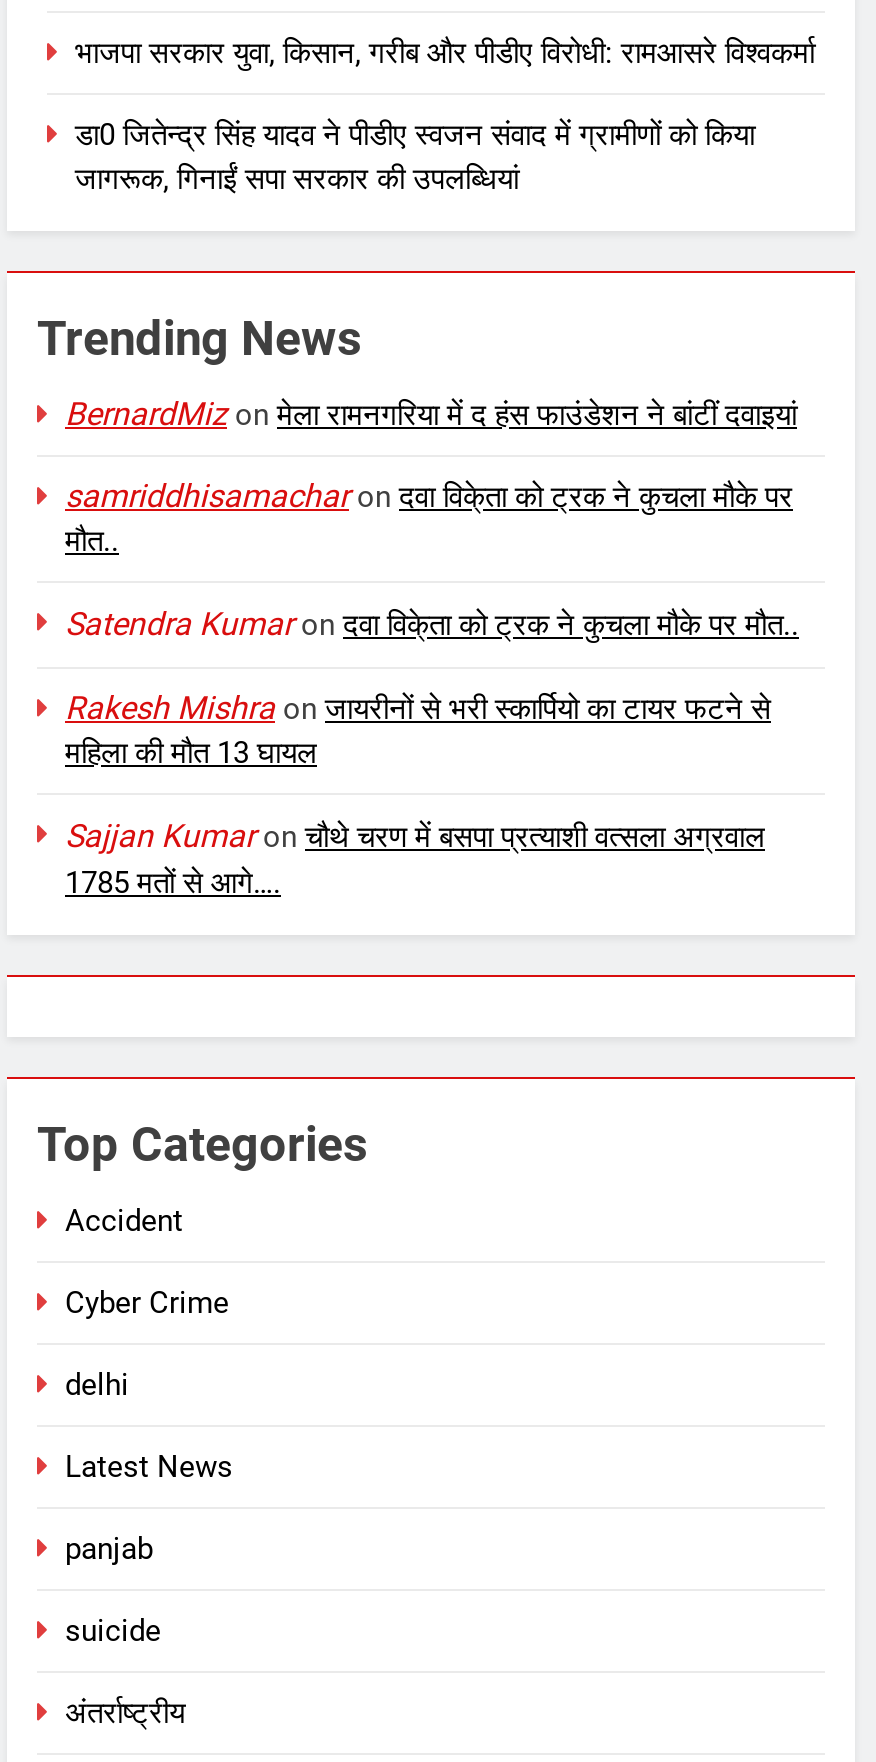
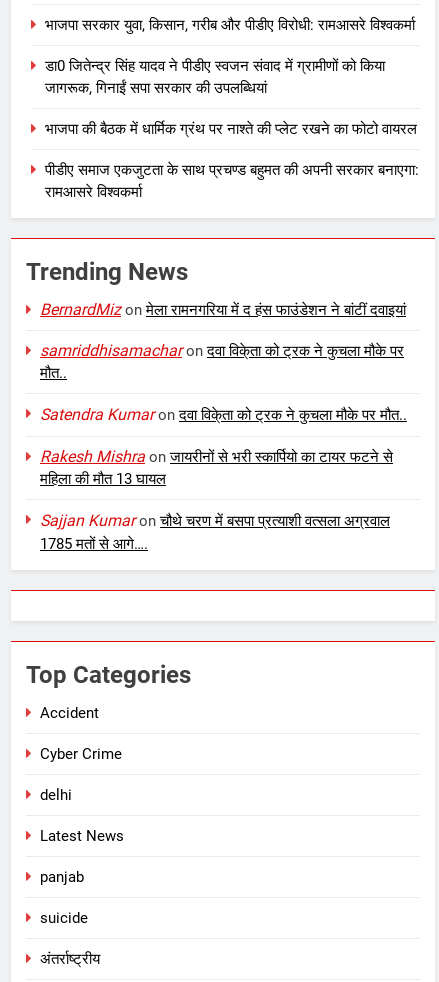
none -> [45,119,419,200] भाजपा की बैठक में धार्मिक ग्रंथ पर नाश्ते की प्लेट रखने का फोटो वायरल | पीडीए समाज एकजुटता के साथ प्रचण्ड बहुमत की अपनी सरकार बनाएगा: | रामआसरे विश्वकर्मा

